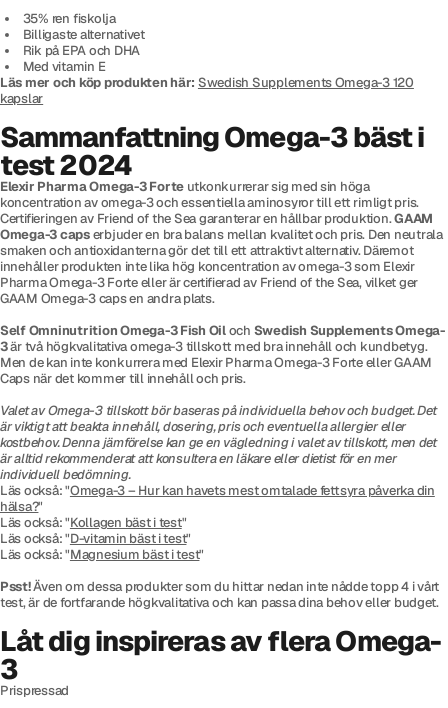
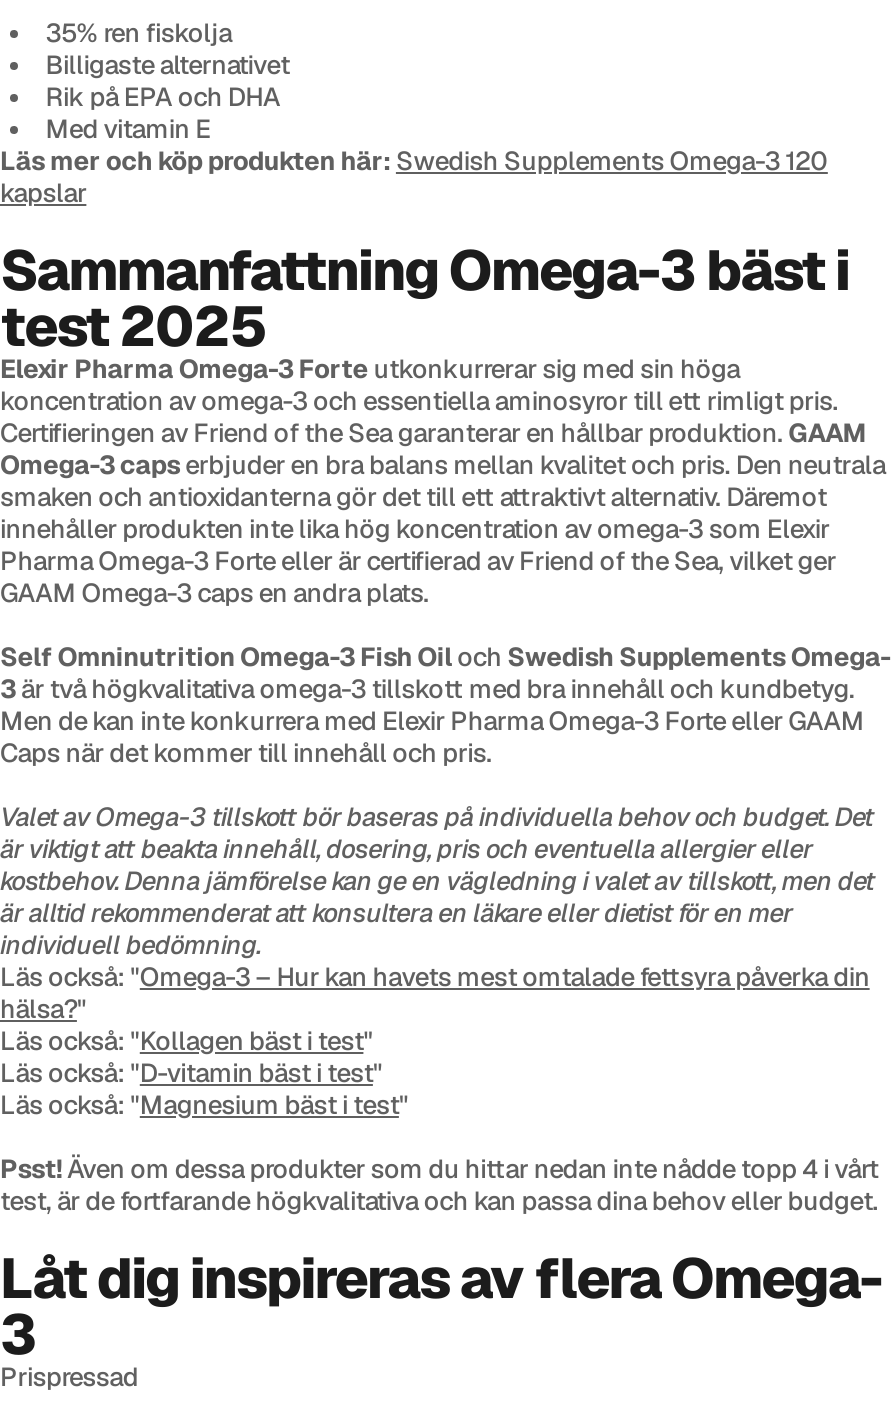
[0,147,132,183] test 2024 -> [0,289,266,361] test 2025

